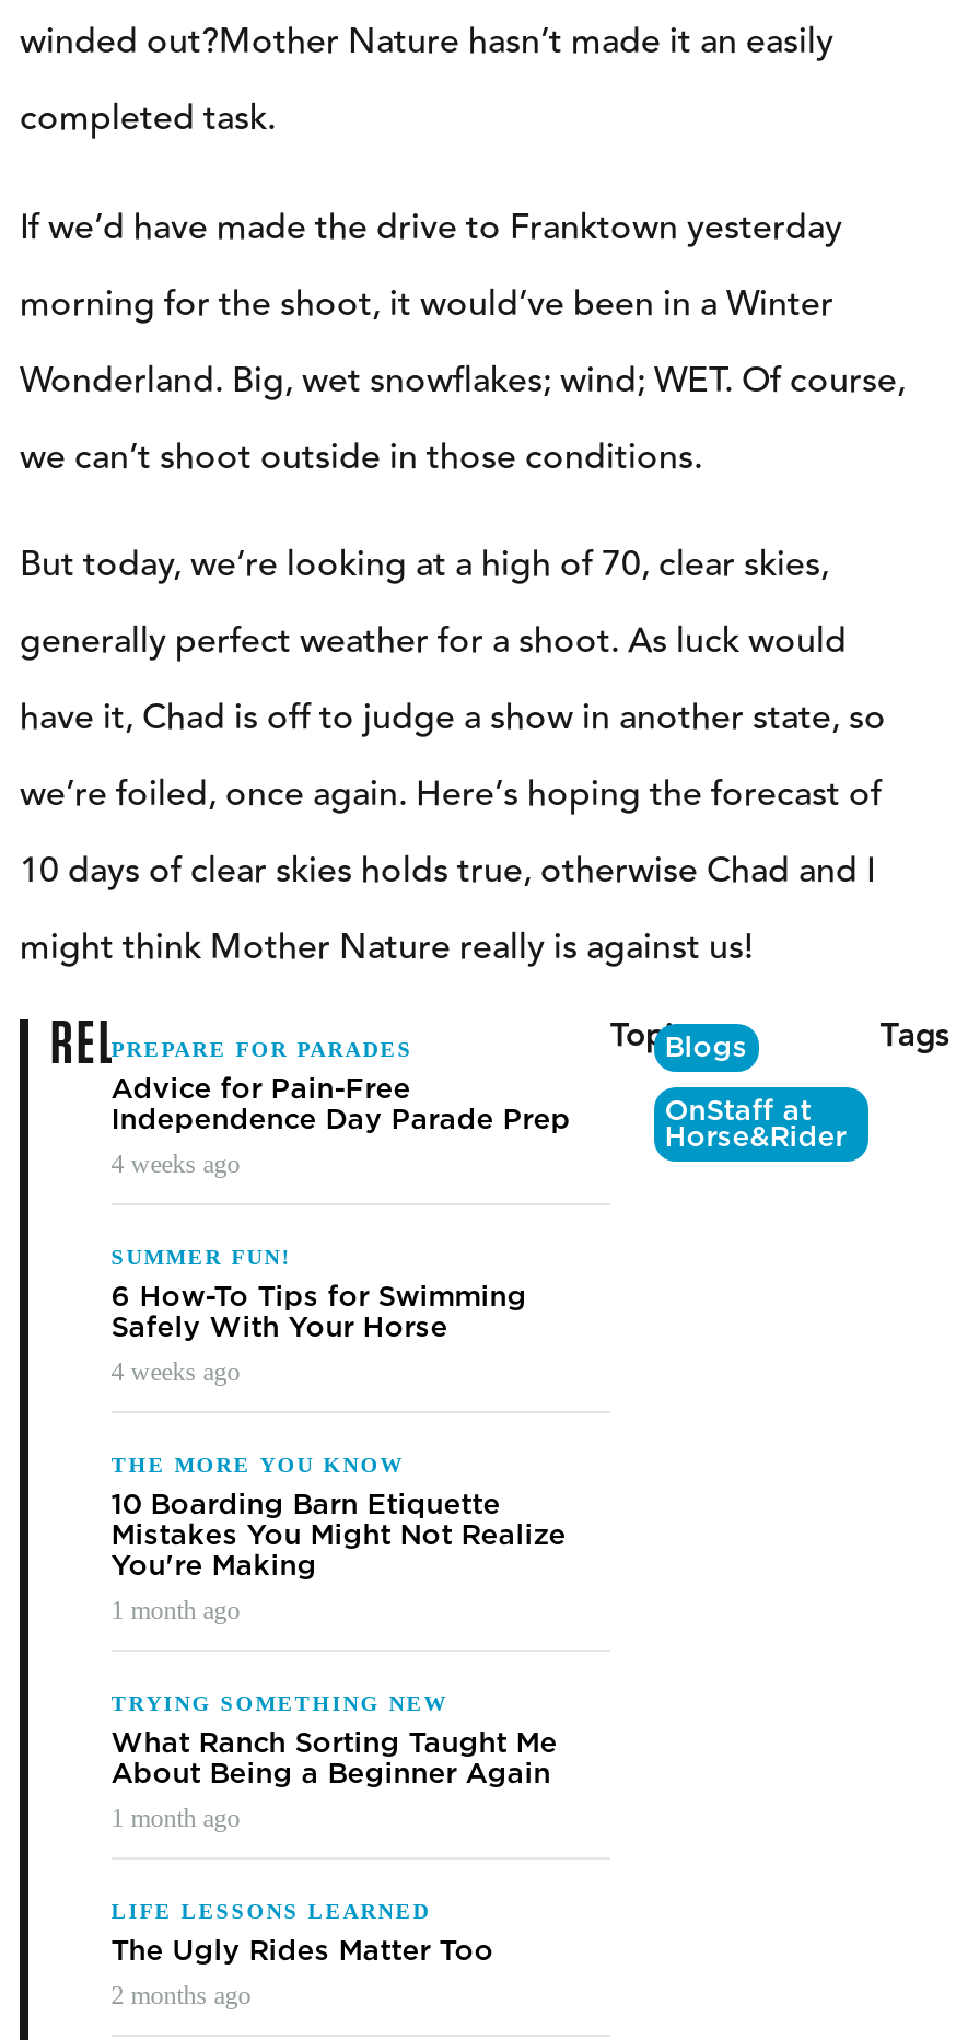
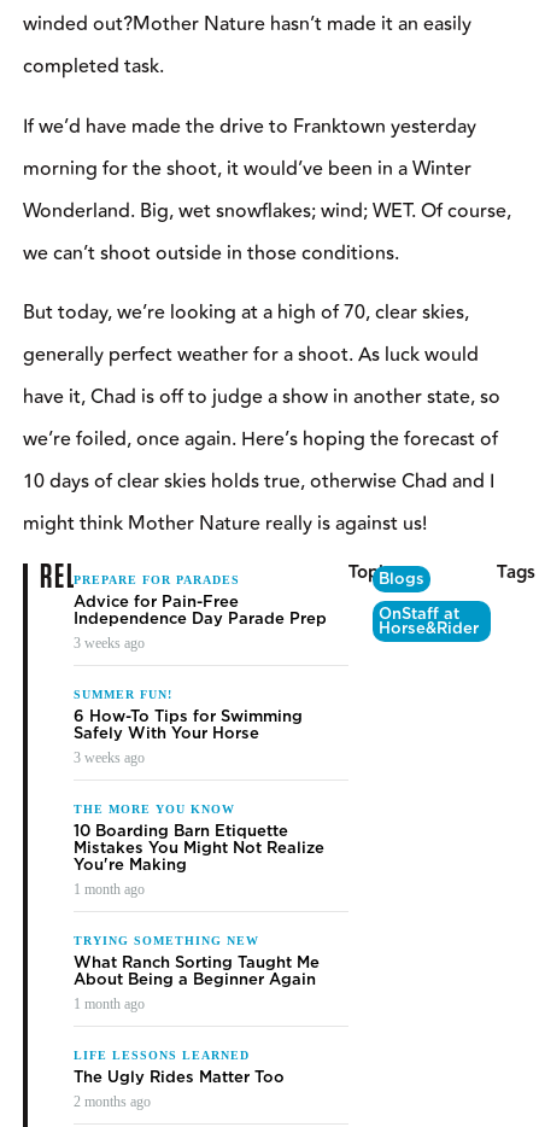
[111,1148,240,1178] 4 weeks ago -> [73,634,144,651] 3 weeks ago
[111,1355,240,1386] 4 weeks ago -> [73,749,144,766] 3 weeks ago

